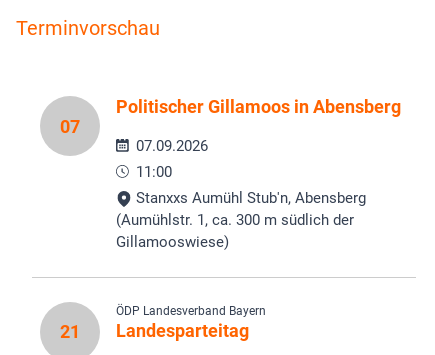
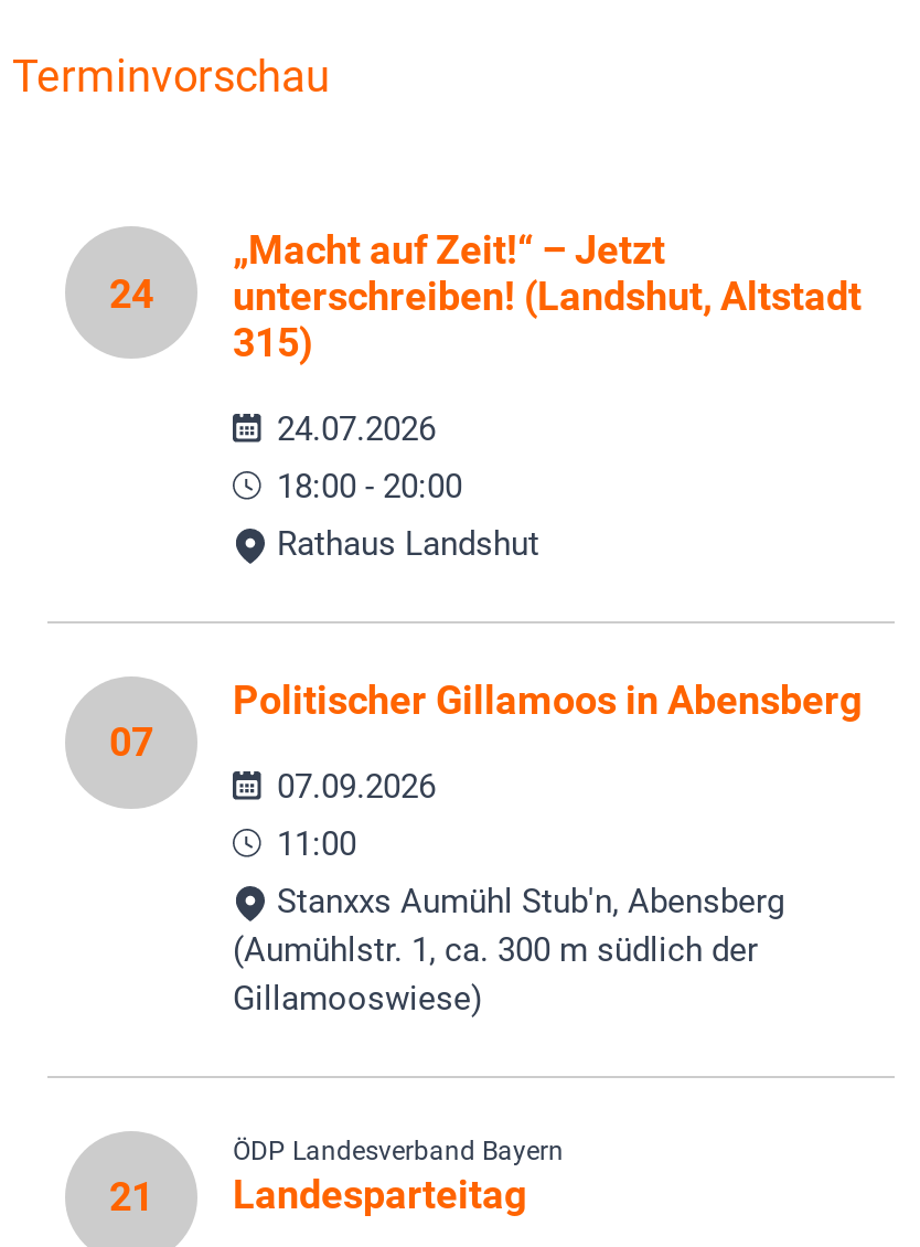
none -> [109,270,153,316] 24
none -> [233,227,862,564] „Macht auf Zeit!“ – Jetzt | unterschreiben! (Landshut, Altstadt | 315) | 24.07.2026 | 18:00 - 20:00 | Rathaus Landshut

